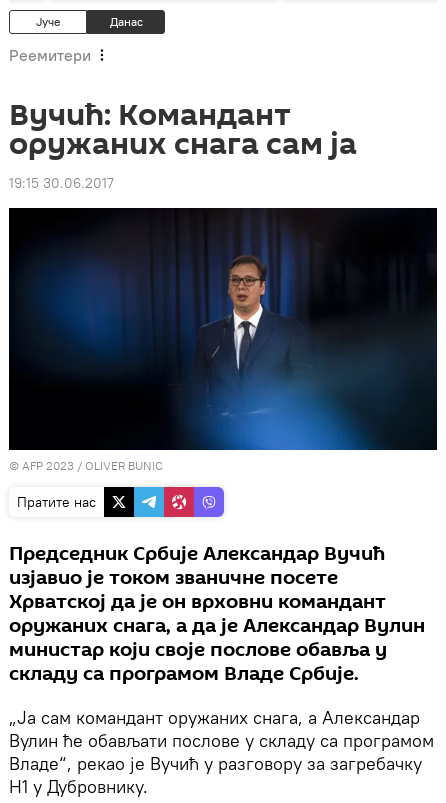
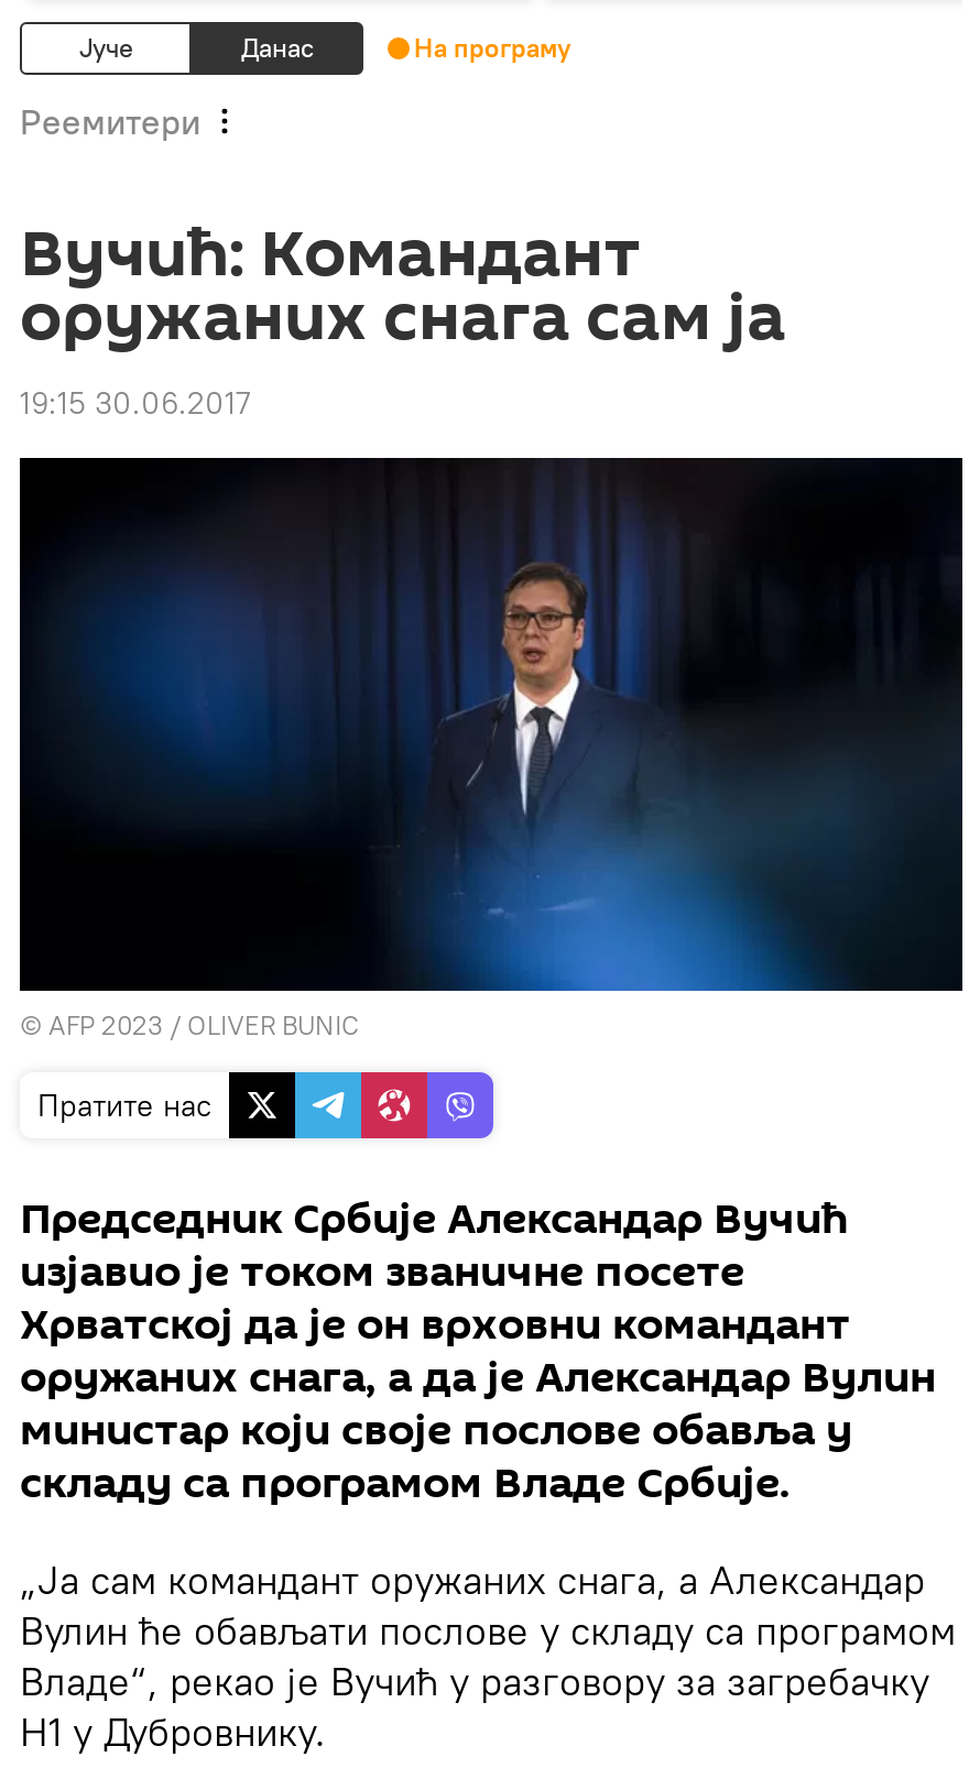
none -> [414,31,570,64] На програму

